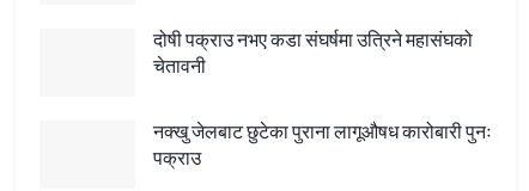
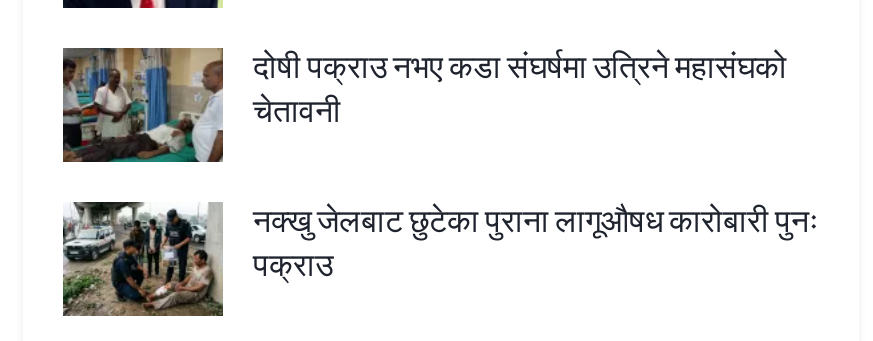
none -> [61,46,225,164] [image]
none -> [61,200,225,318] [image]

